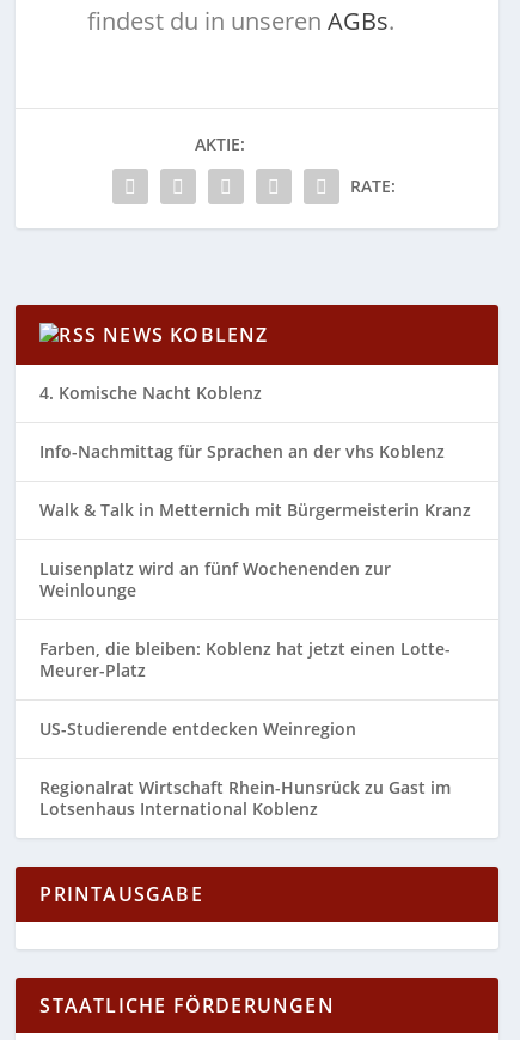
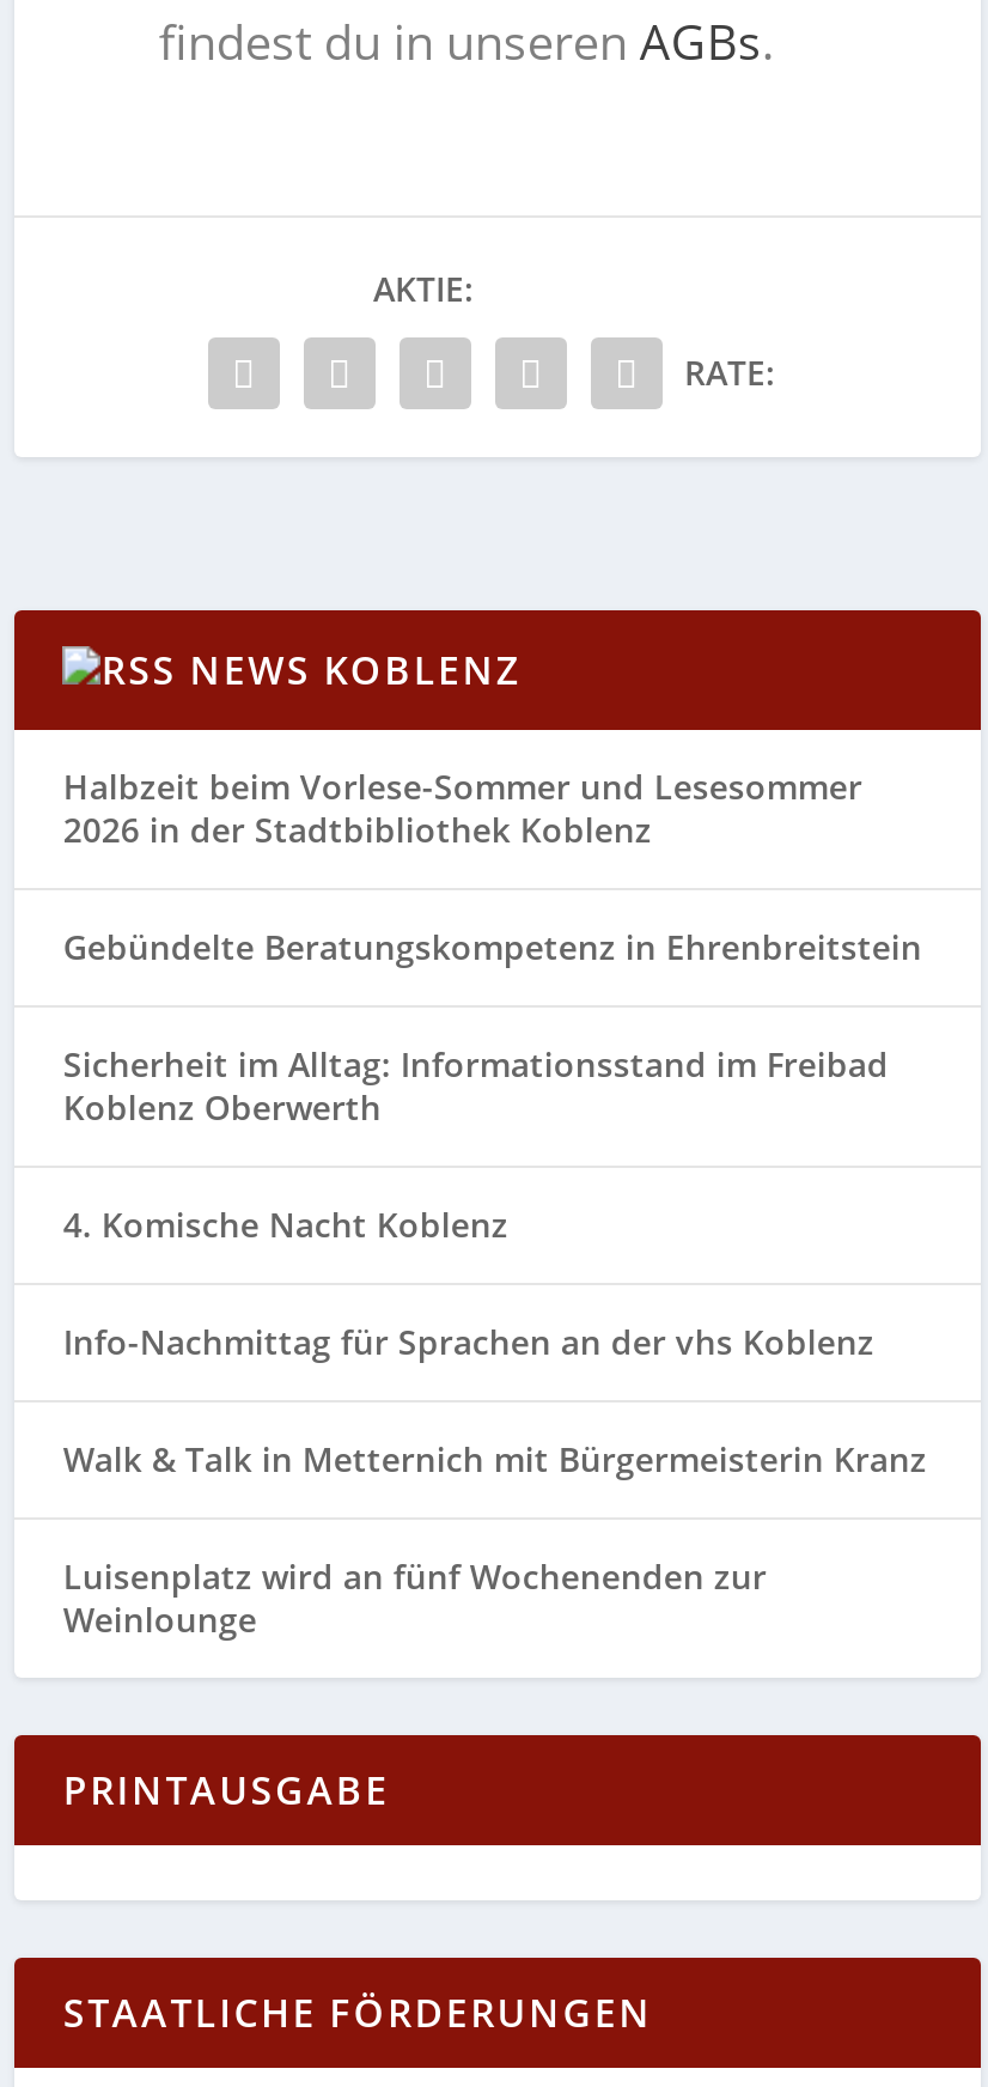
none -> [63,763,922,1129] Halbzeit beim Vorlese-Sommer und Lesesommer | 2026 in der Stadtbibliothek Koblenz | Gebündelte Beratungskompetenz in Ehrenbreitstein | Sicherheit im Alltag: Informationsstand im Freibad | Koblenz Oberwerth
moved [40,381,471,601] -> [63,1201,927,1641]: 4. Komische Nacht Koblenz | Info-Nachmittag für Sprachen an der vhs Koblenz | Walk & Talk in Metternich mit Bürgermeisterin Kranz | Luisenplatz wird an fünf Wochenenden zur | Weinlounge
[40,637,451,820] Farben, die bleiben: Koblenz hat jetzt einen Lotte- | Meurer-Platz | US-Studierende entdecken Weinregion | Regionalrat Wirtschaft Rhein-Hunsrück zu Gast im | Lotsenhaus International Koblenz -> none

